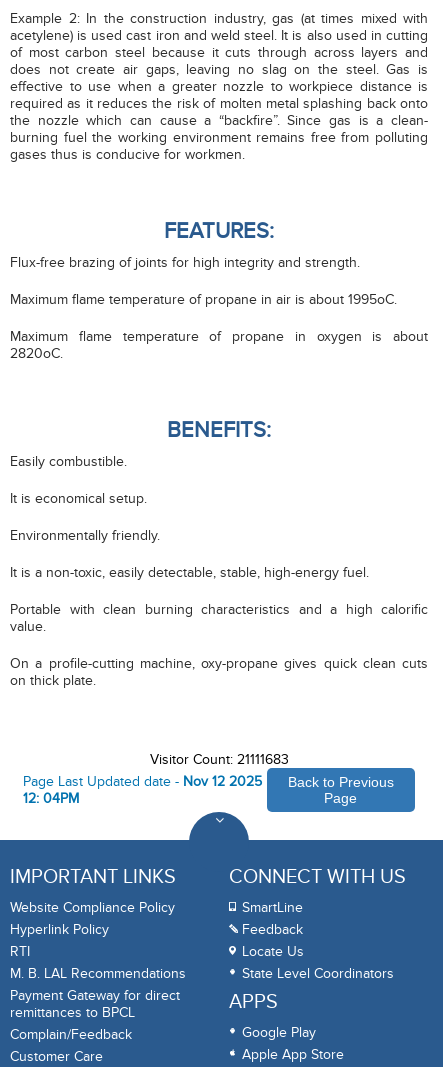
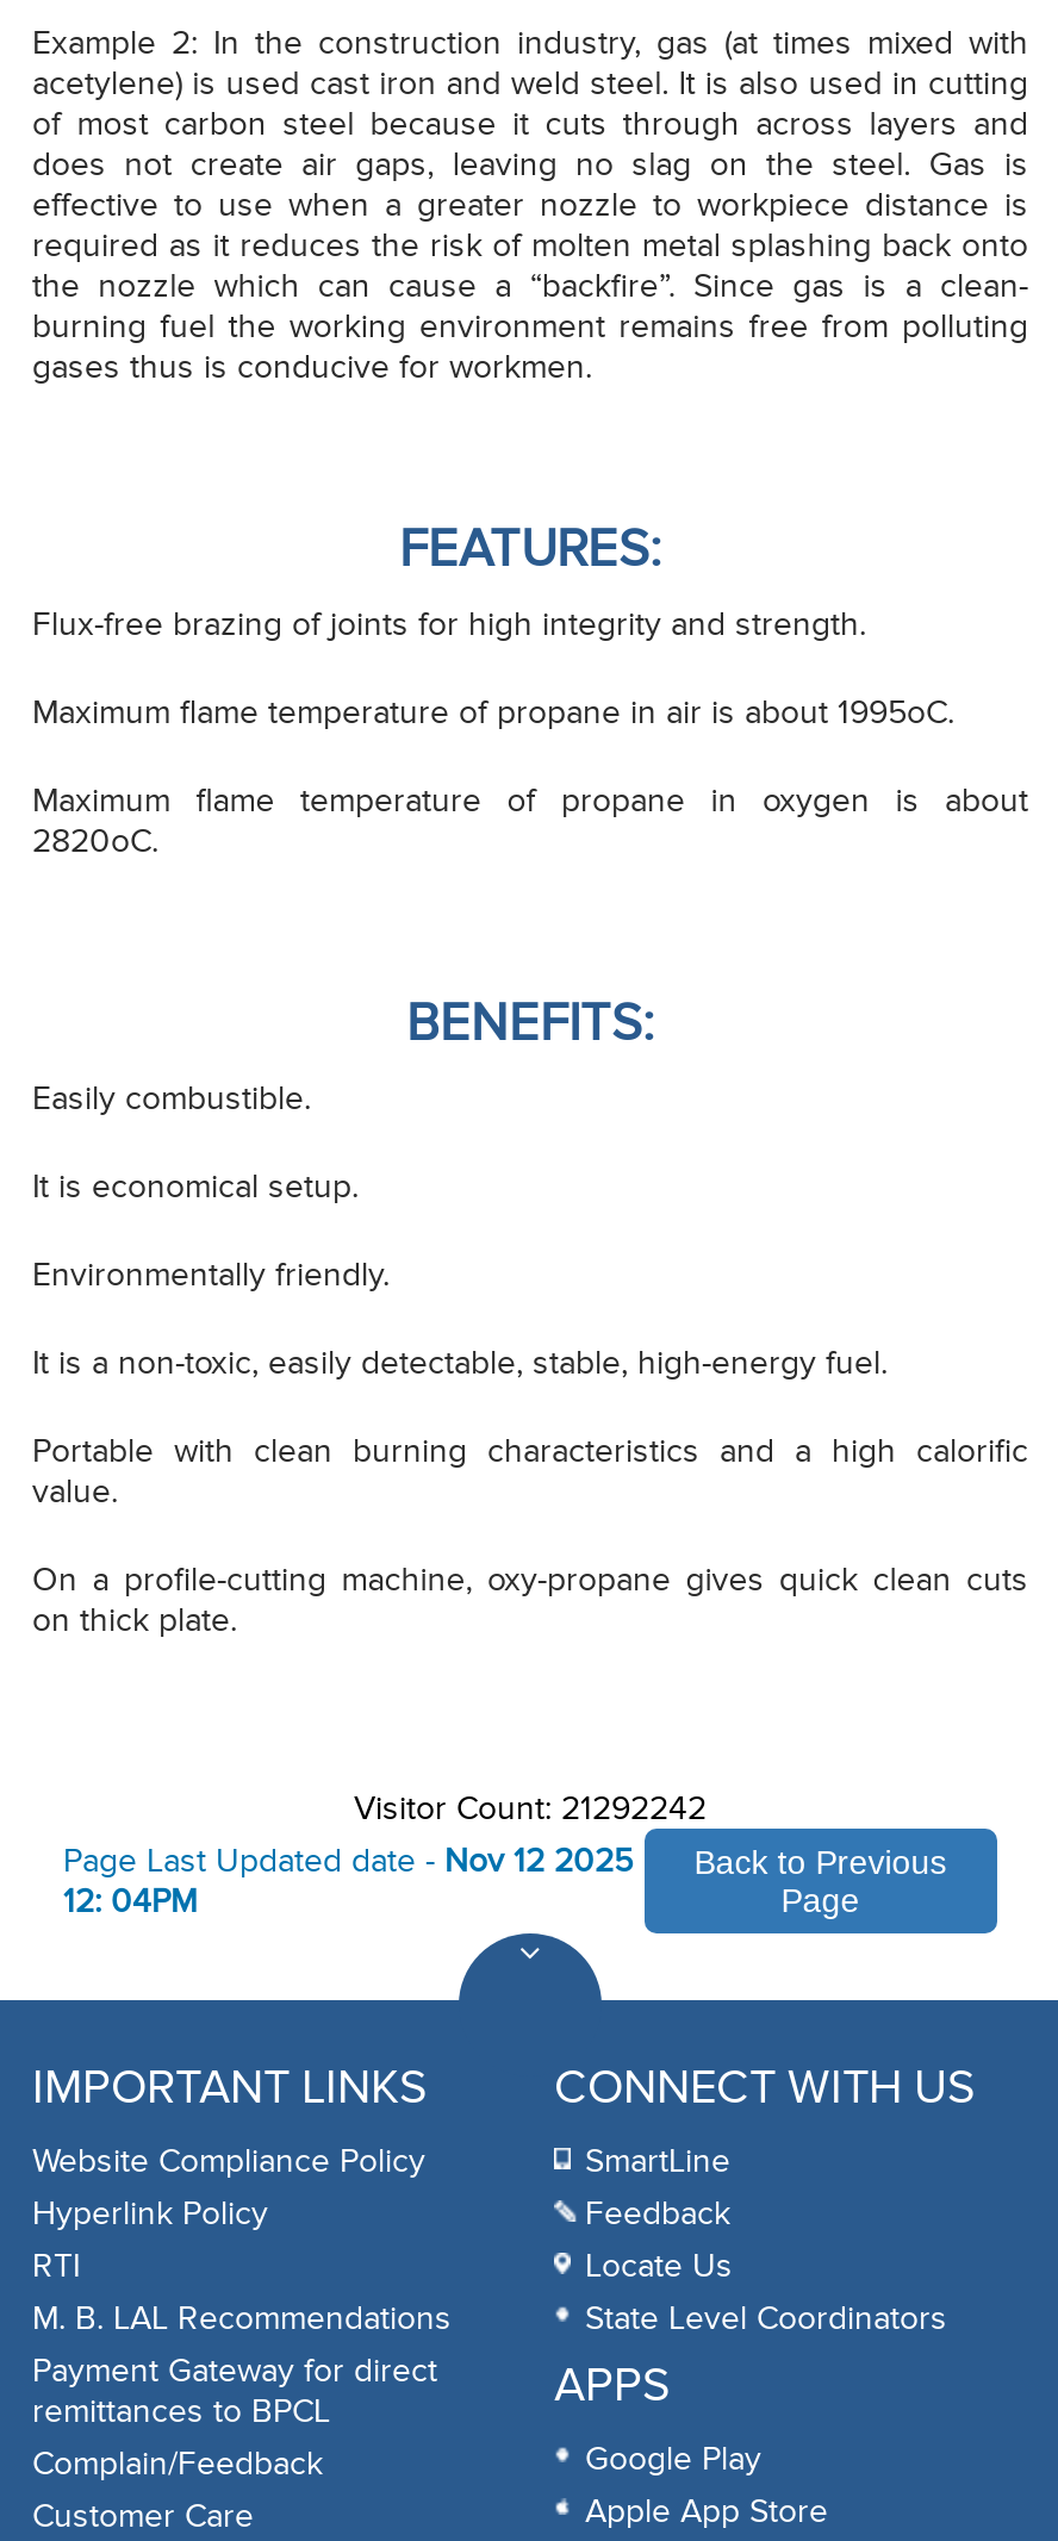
[149,751,288,768] Visitor Count: 21111683 -> [354,1787,707,1828] Visitor Count: 21292242

